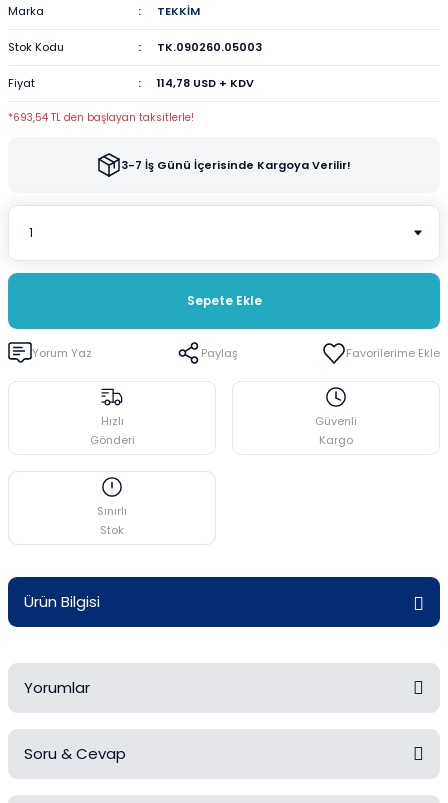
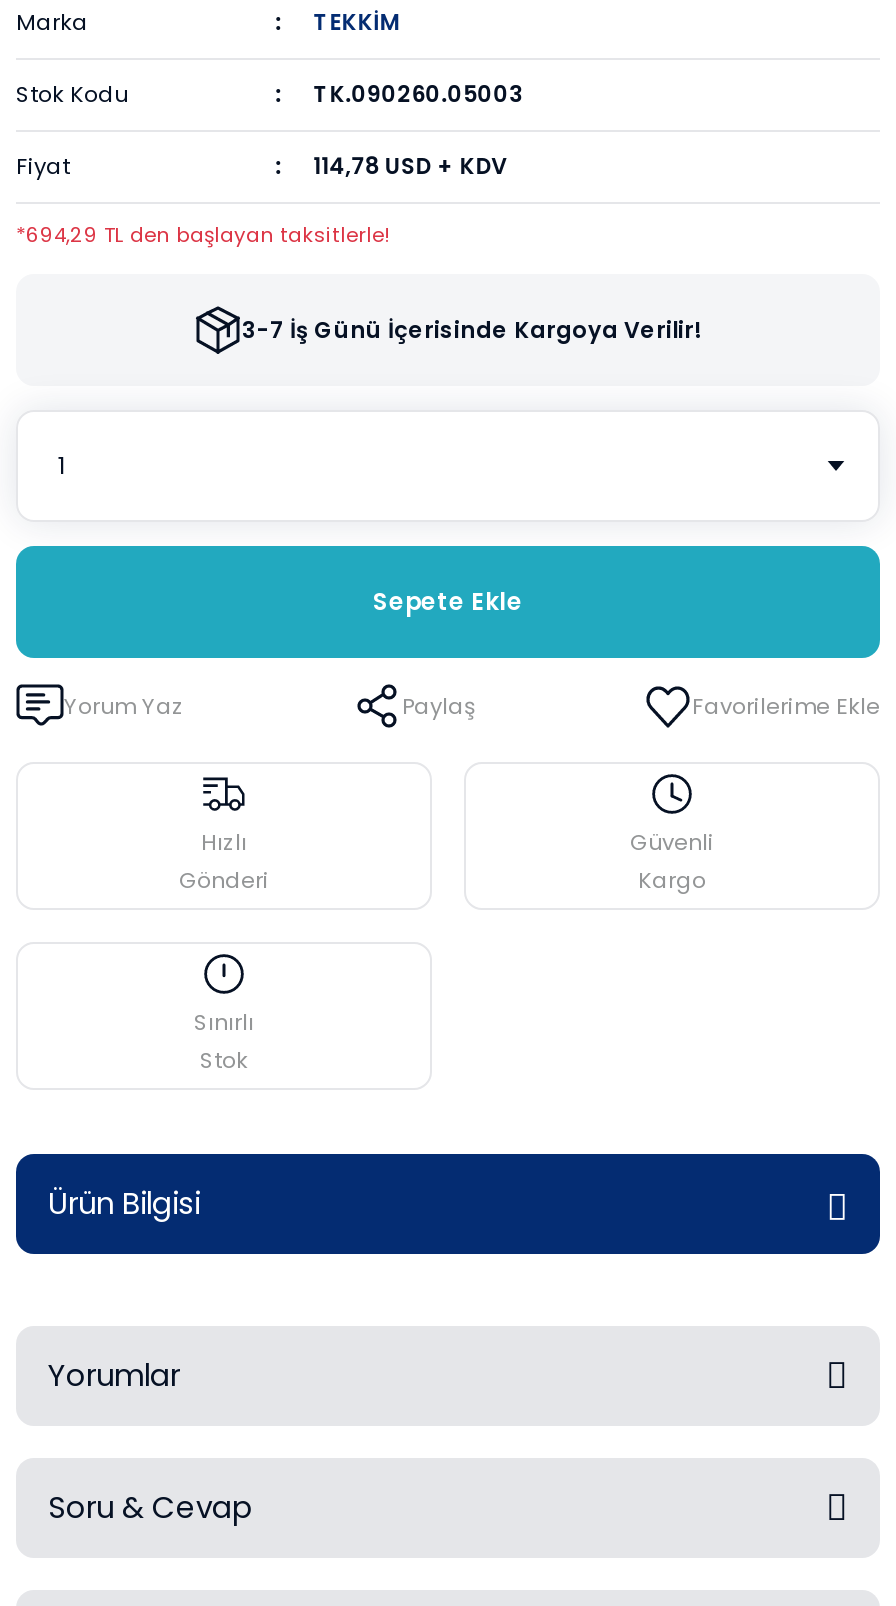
[8,110,194,125] *693,54 TL den başlayan taksitlerle! -> [16,220,390,250] *694,29 TL den başlayan taksitlerle!

